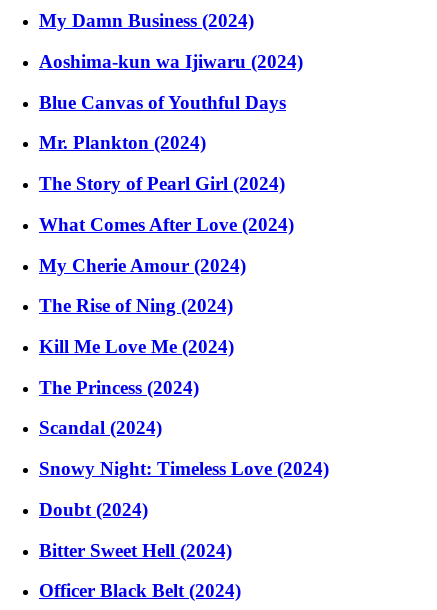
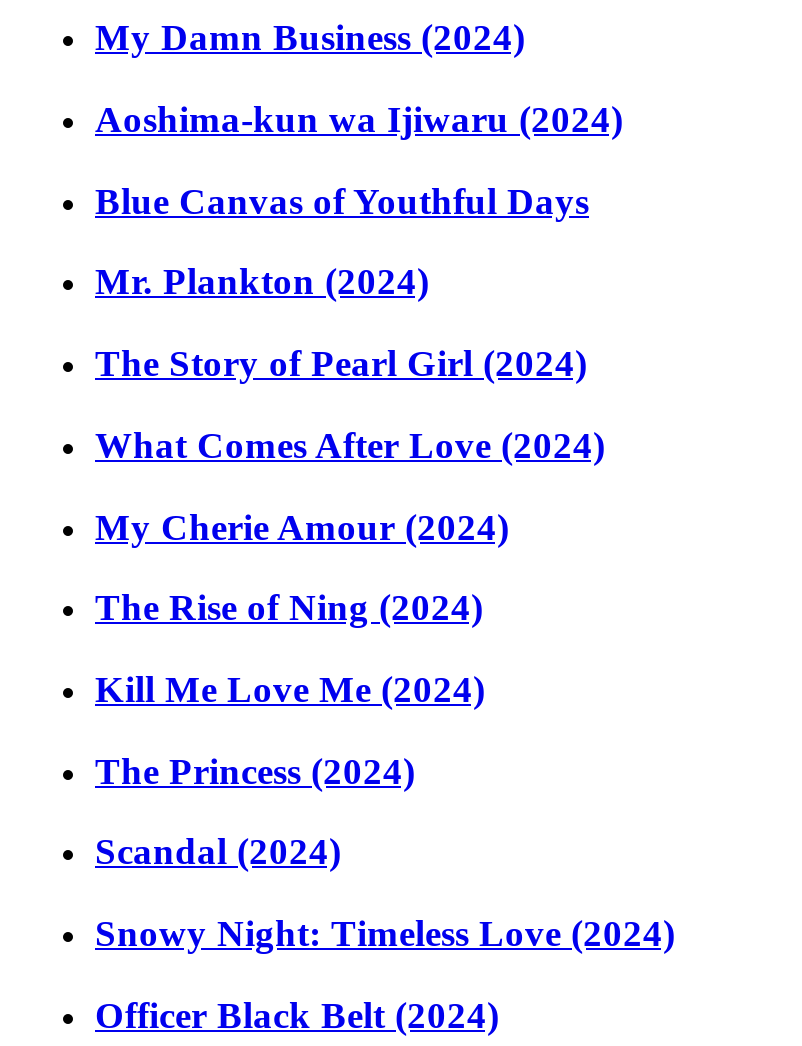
[39,499,232,561] Doubt (2024) | Bitter Sweet Hell (2024) -> none

